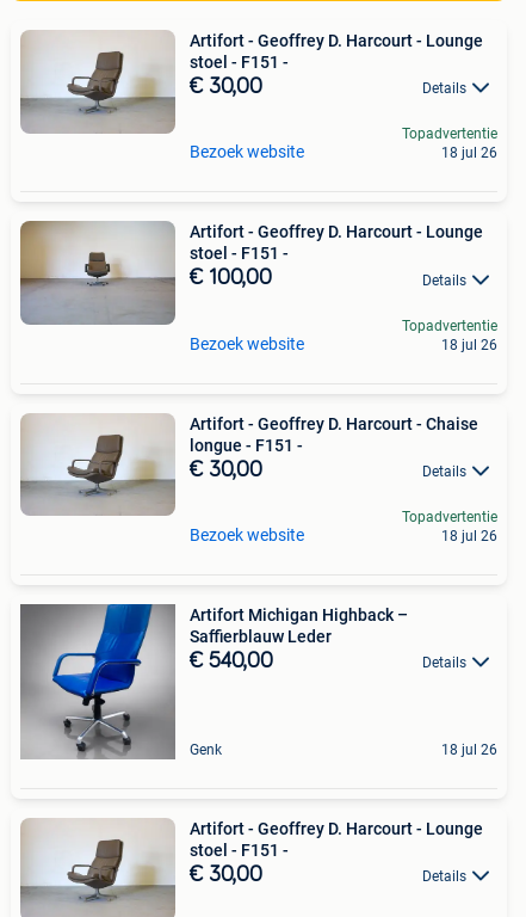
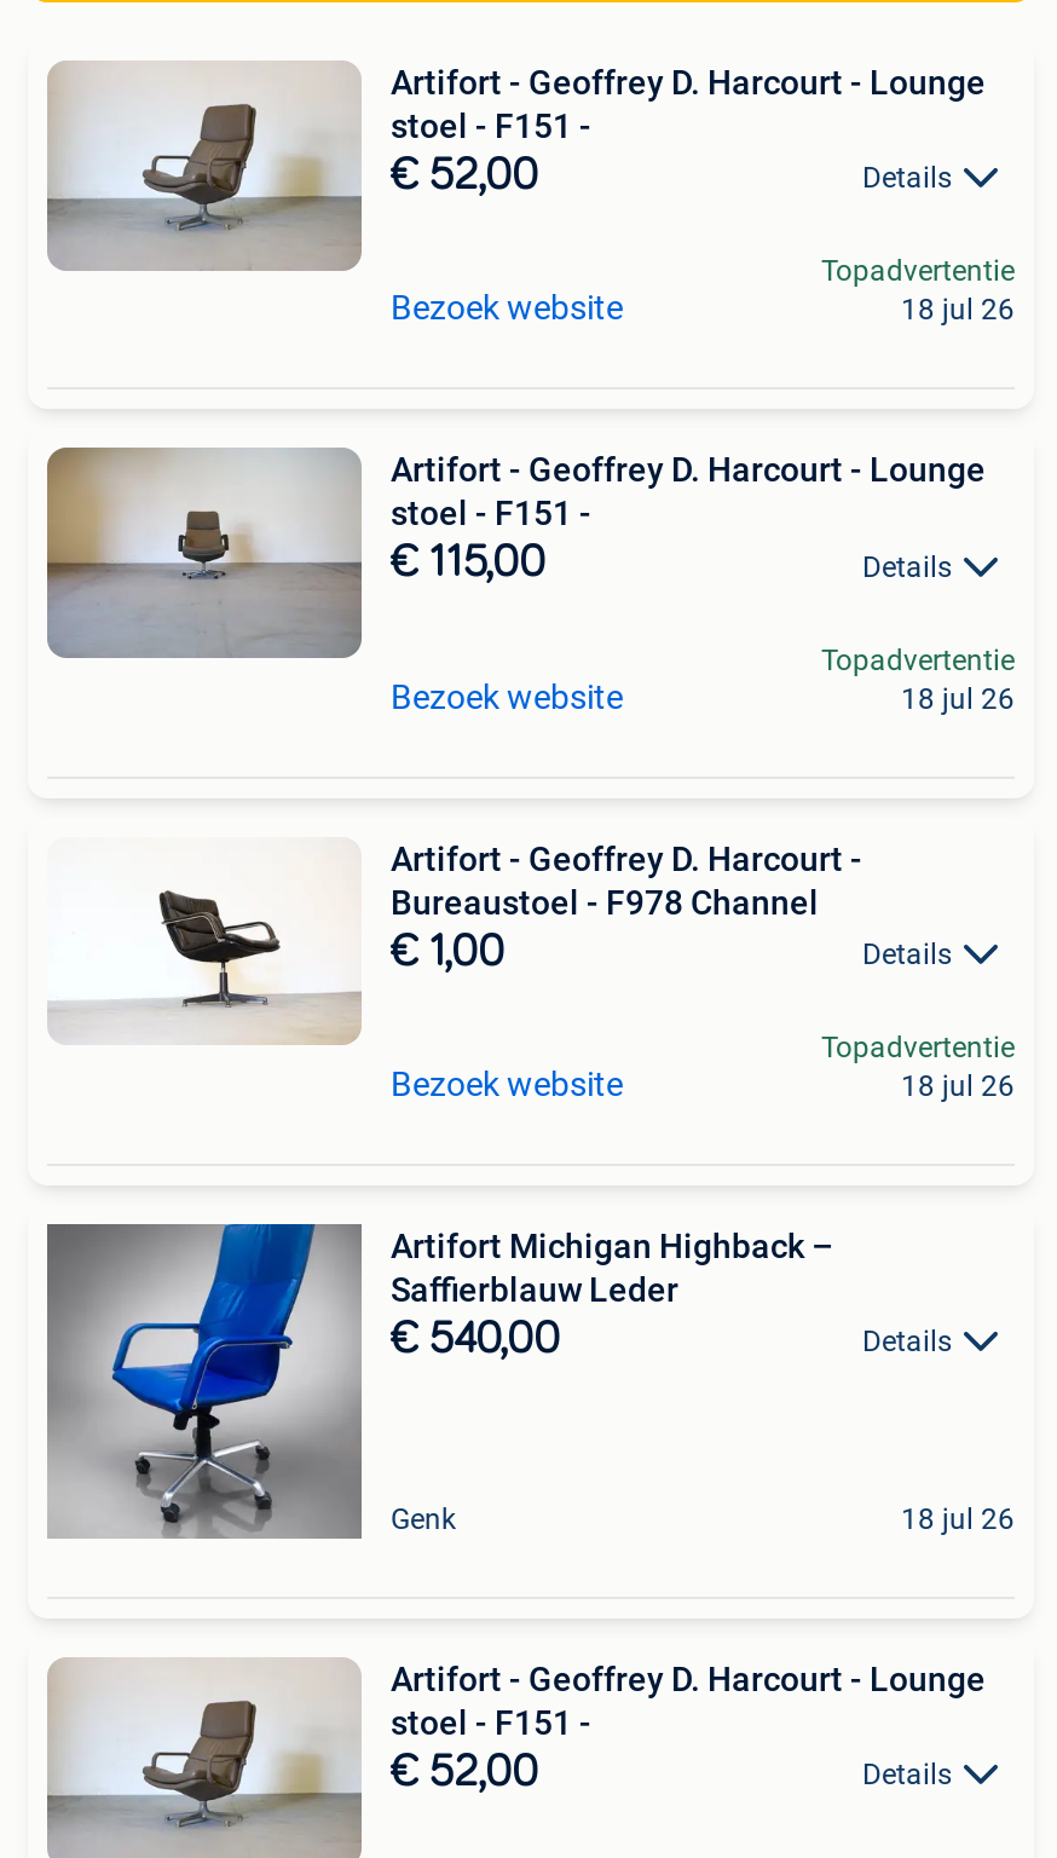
[190,76,262,98] € 30,00 -> [391,155,538,198] € 52,00
[190,268,272,289] € 100,00 -> [391,543,545,586] € 115,00
[19,413,478,516] [image] | Artifort - Geoffrey D. Harcourt - Chaise | longue - F151 - | € 30,00 -> [47,839,862,1045] [image] | Artifort - Geoffrey D. Harcourt - | Bureaustoel - F978 Channel | € 1,00
[190,864,262,886] € 30,00 -> [391,1752,538,1795] € 52,00

